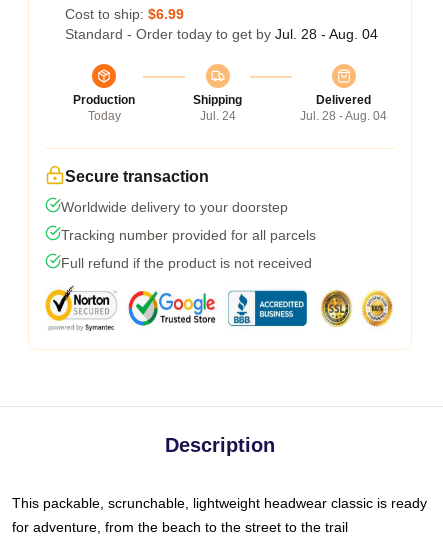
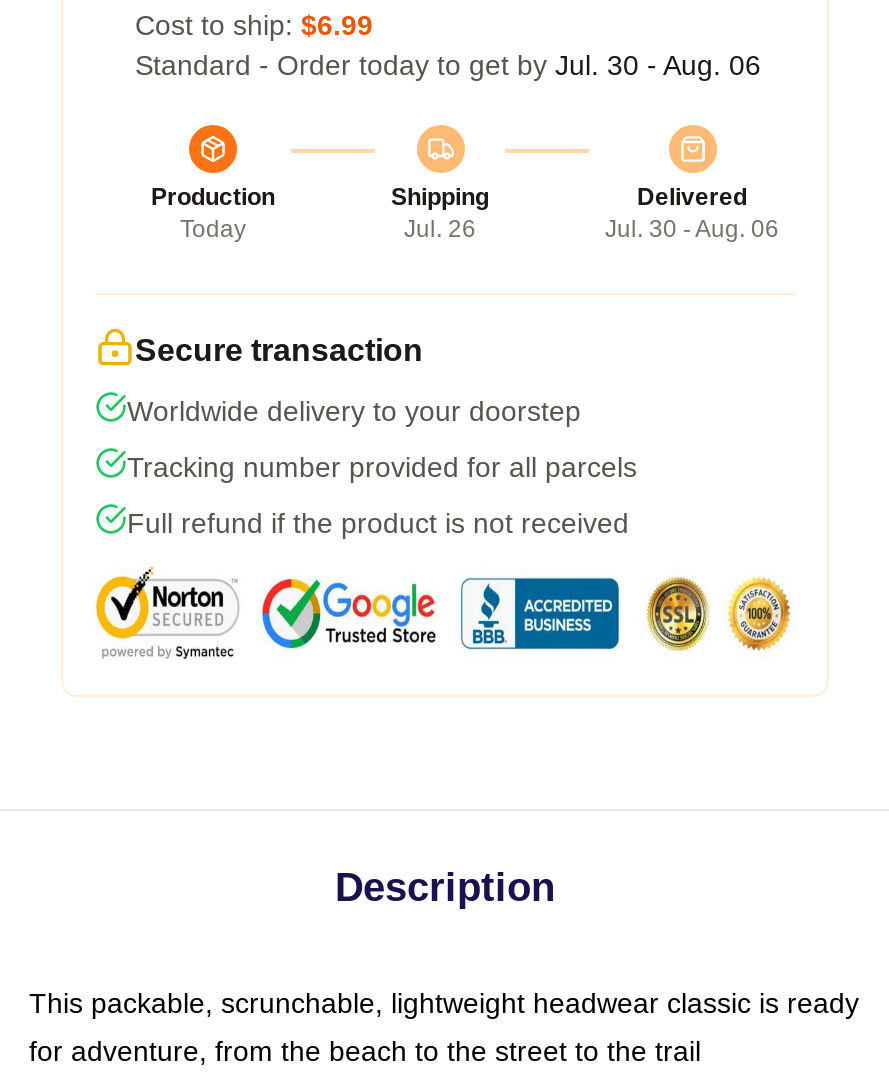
[65,26,378,42] Standard - Order today to get by Jul. 28 - Aug. 04 -> [135,48,761,80] Standard - Order today to get by Jul. 30 - Aug. 06
[199,109,235,123] Jul. 24 -> [404,214,476,242] Jul. 26
[300,109,387,123] Jul. 28 - Aug. 04 -> [605,214,779,242] Jul. 30 - Aug. 06

